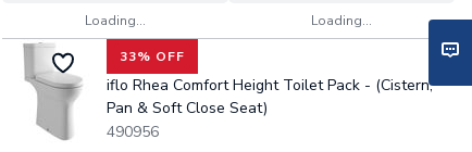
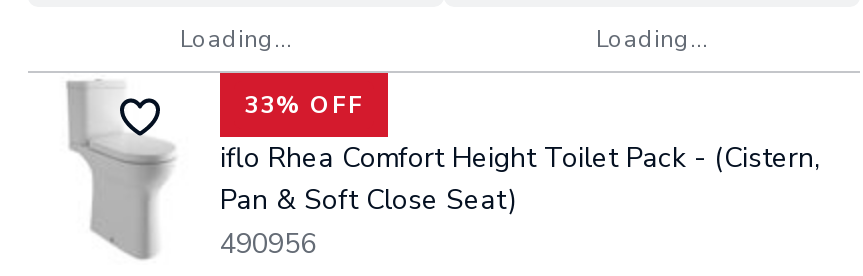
[427,18,469,87] [image] -> none

